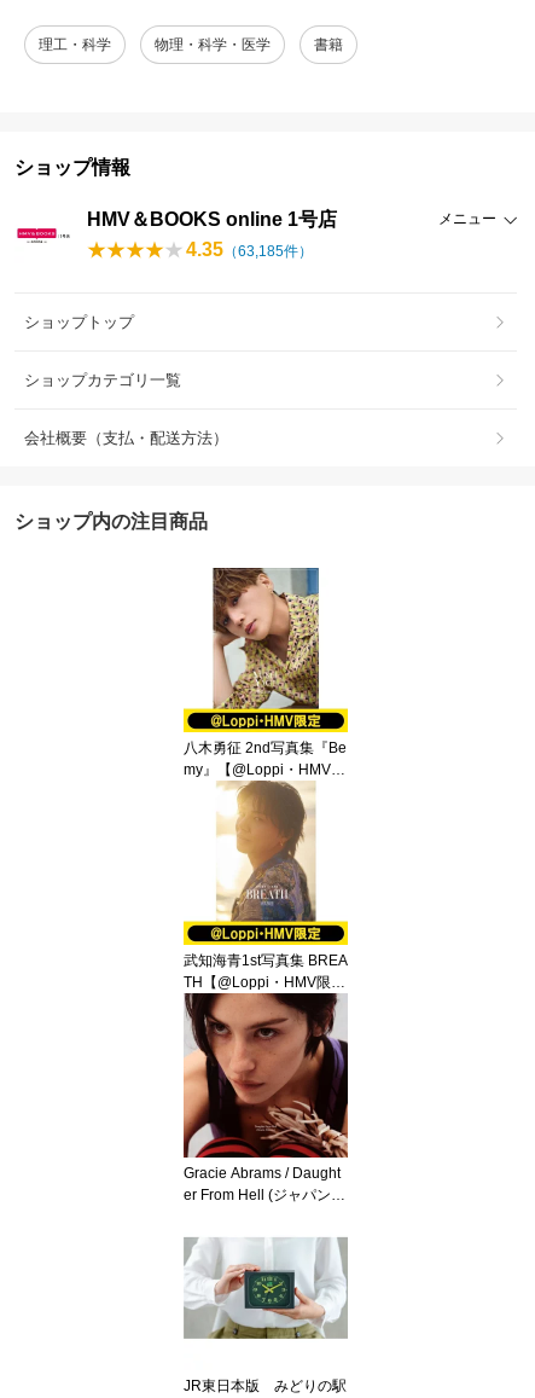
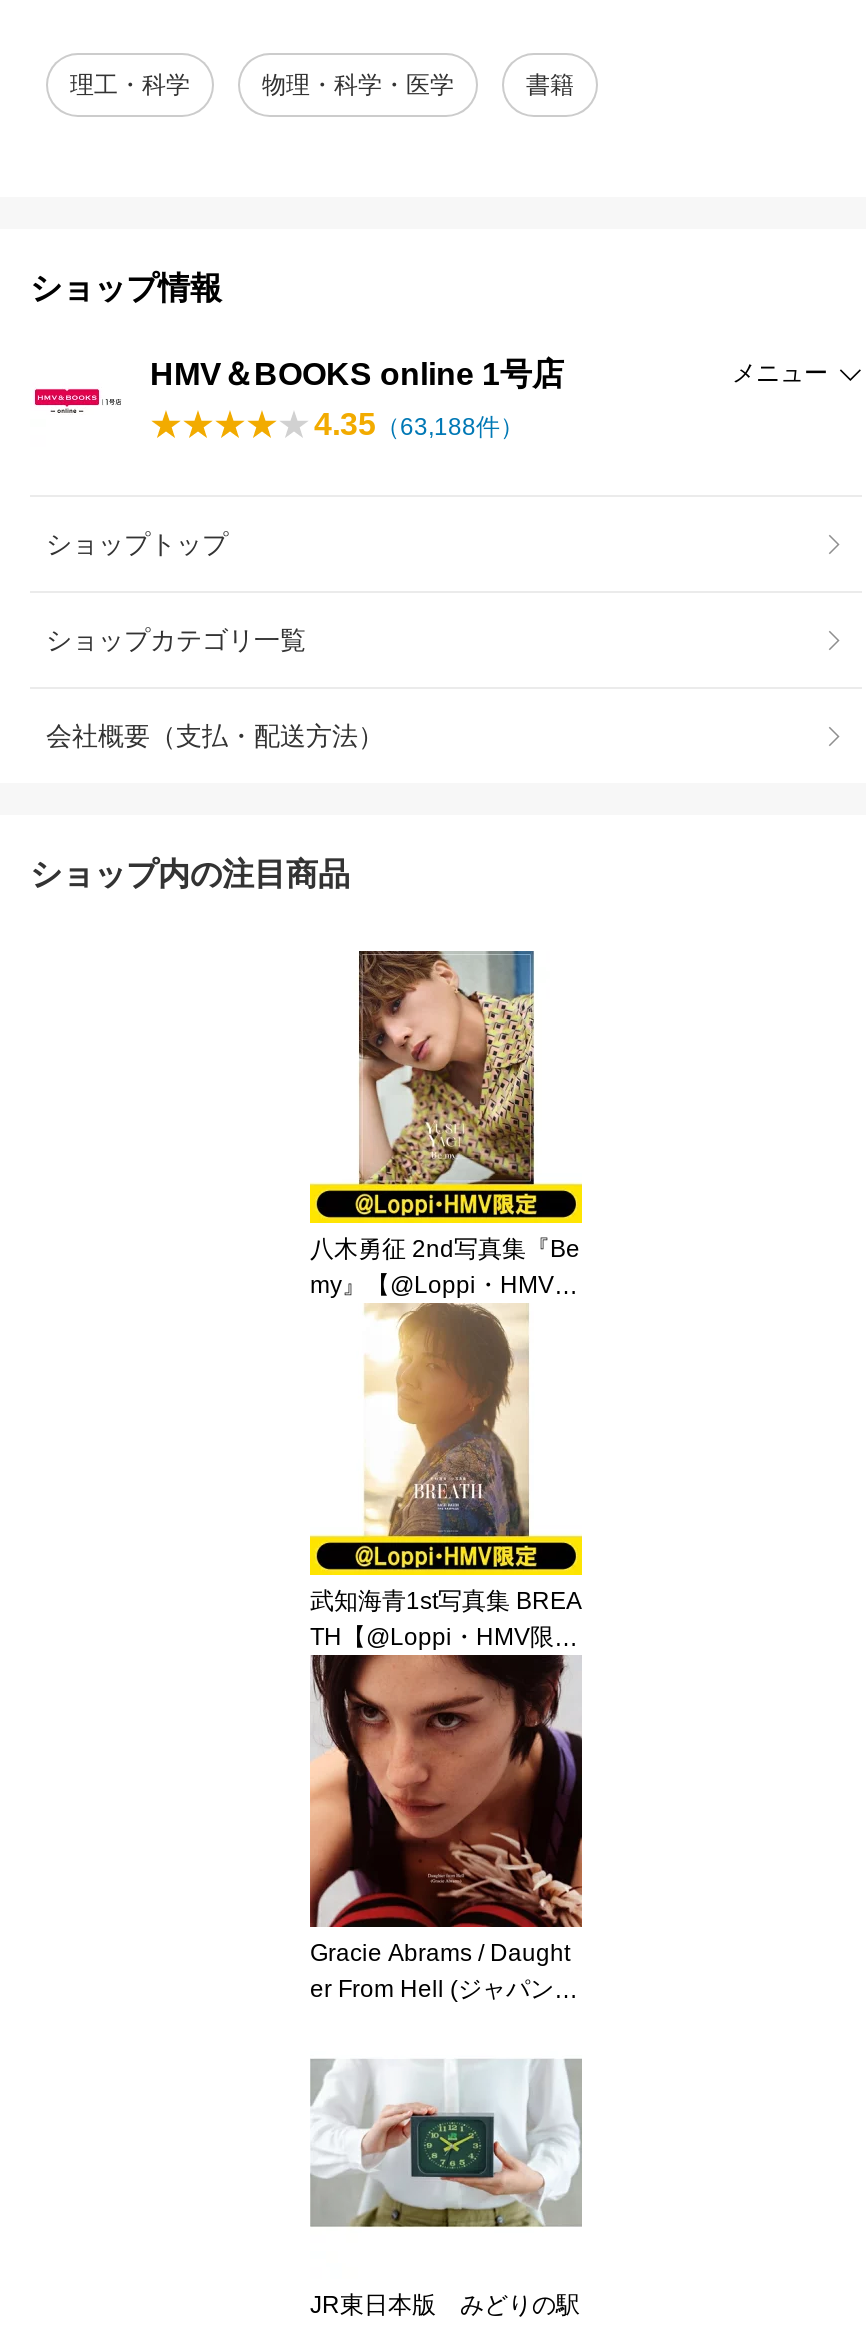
[186,240,313,260] 4.35（63,185件） -> [314,408,524,442] 4.35（63,188件）

